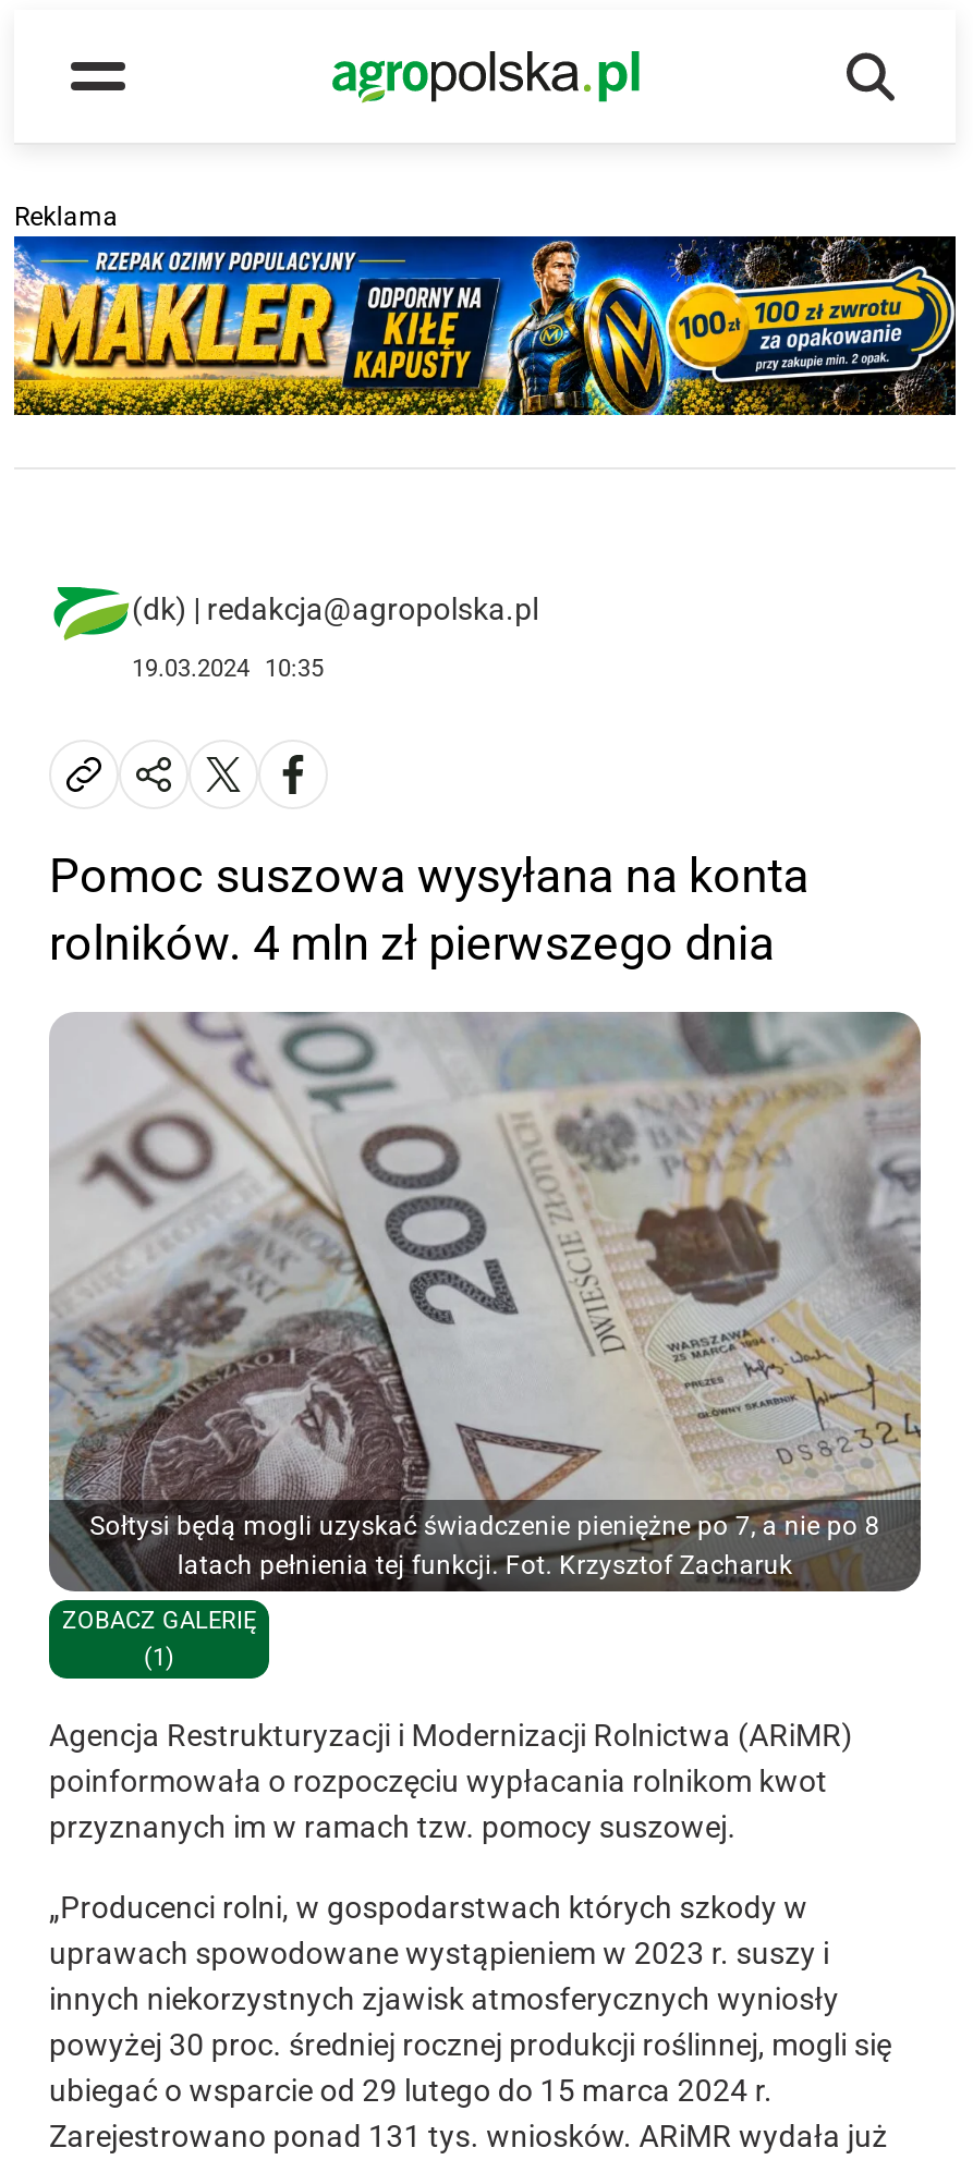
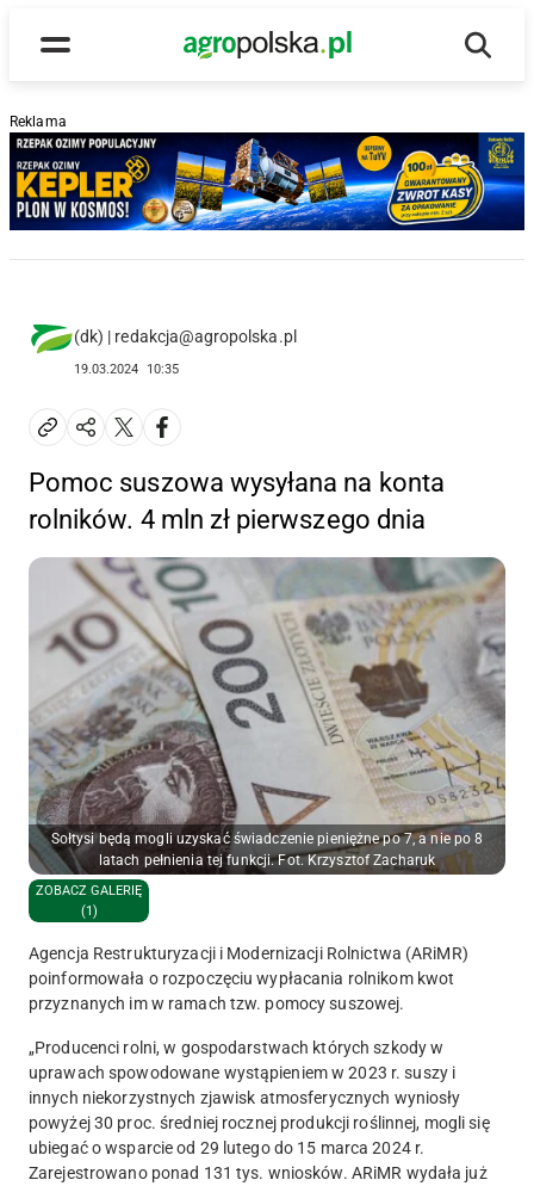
[12,234,958,417] [image] -> [8,131,526,231] [image]

